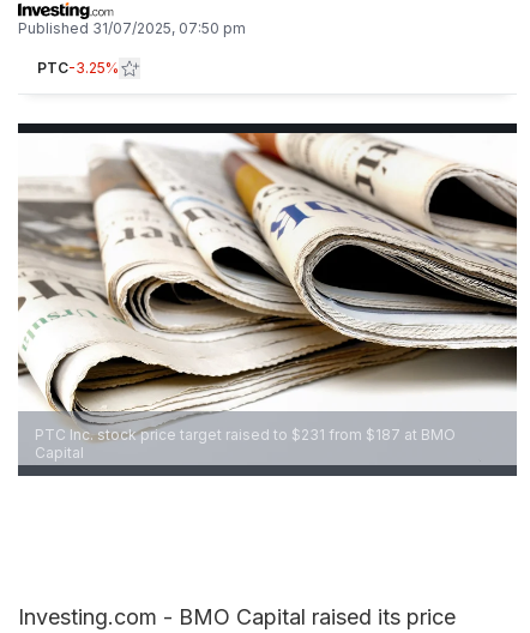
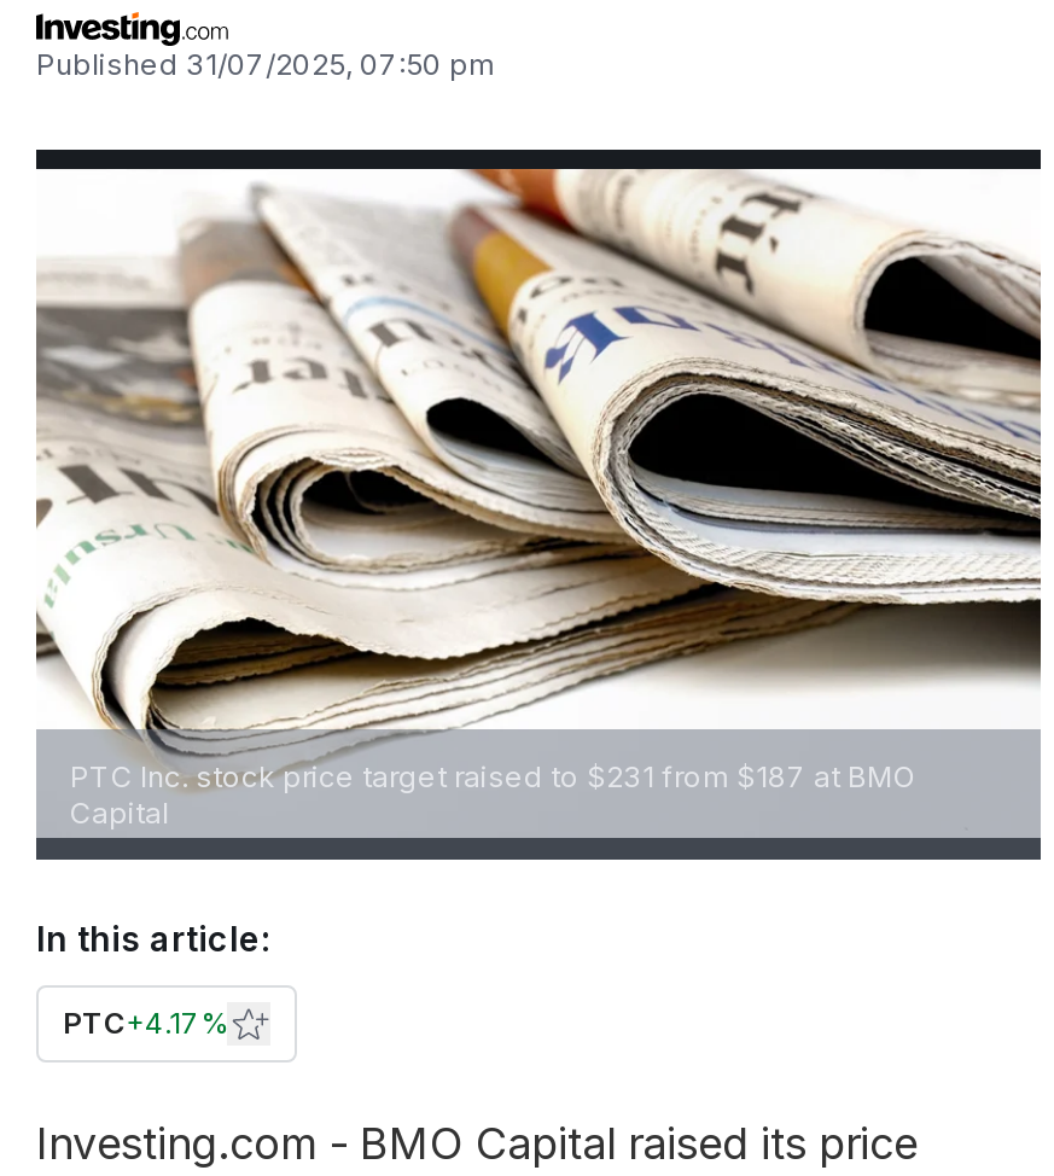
[37,59,119,76] PTC-3.25% -> none
none -> [36,917,270,1040] In this article: | PTC+4.17%

